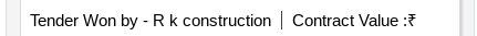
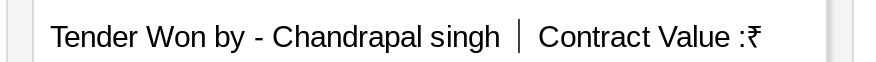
[30,11,271,30] Tender Won by - R k construction -> [50,19,500,53] Tender Won by - Chandrapal singh

